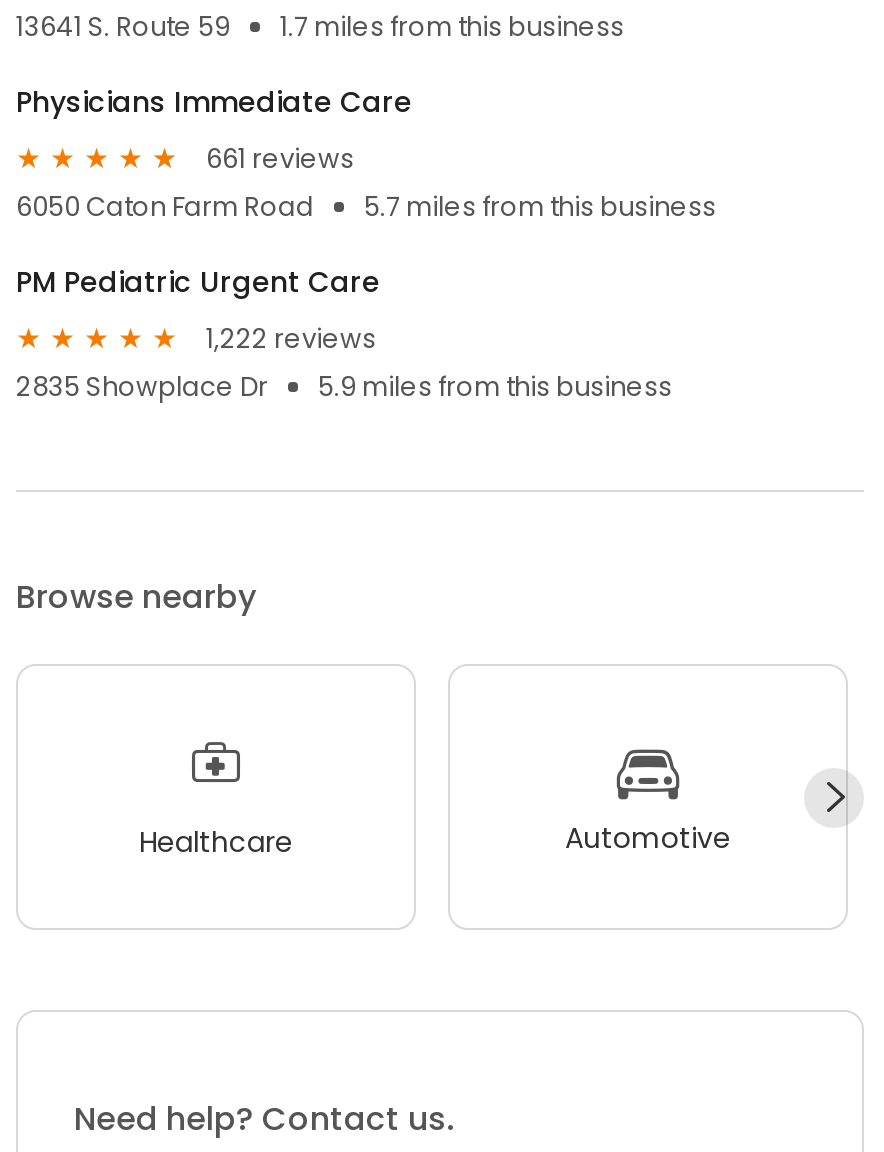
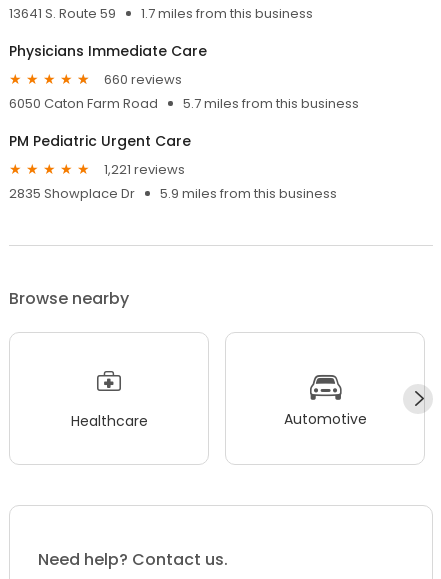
[206,139,354,177] 661 reviews -> [104,70,182,89] 660 reviews
[206,319,376,357] 1,222 reviews -> [104,160,185,179] 1,221 reviews

